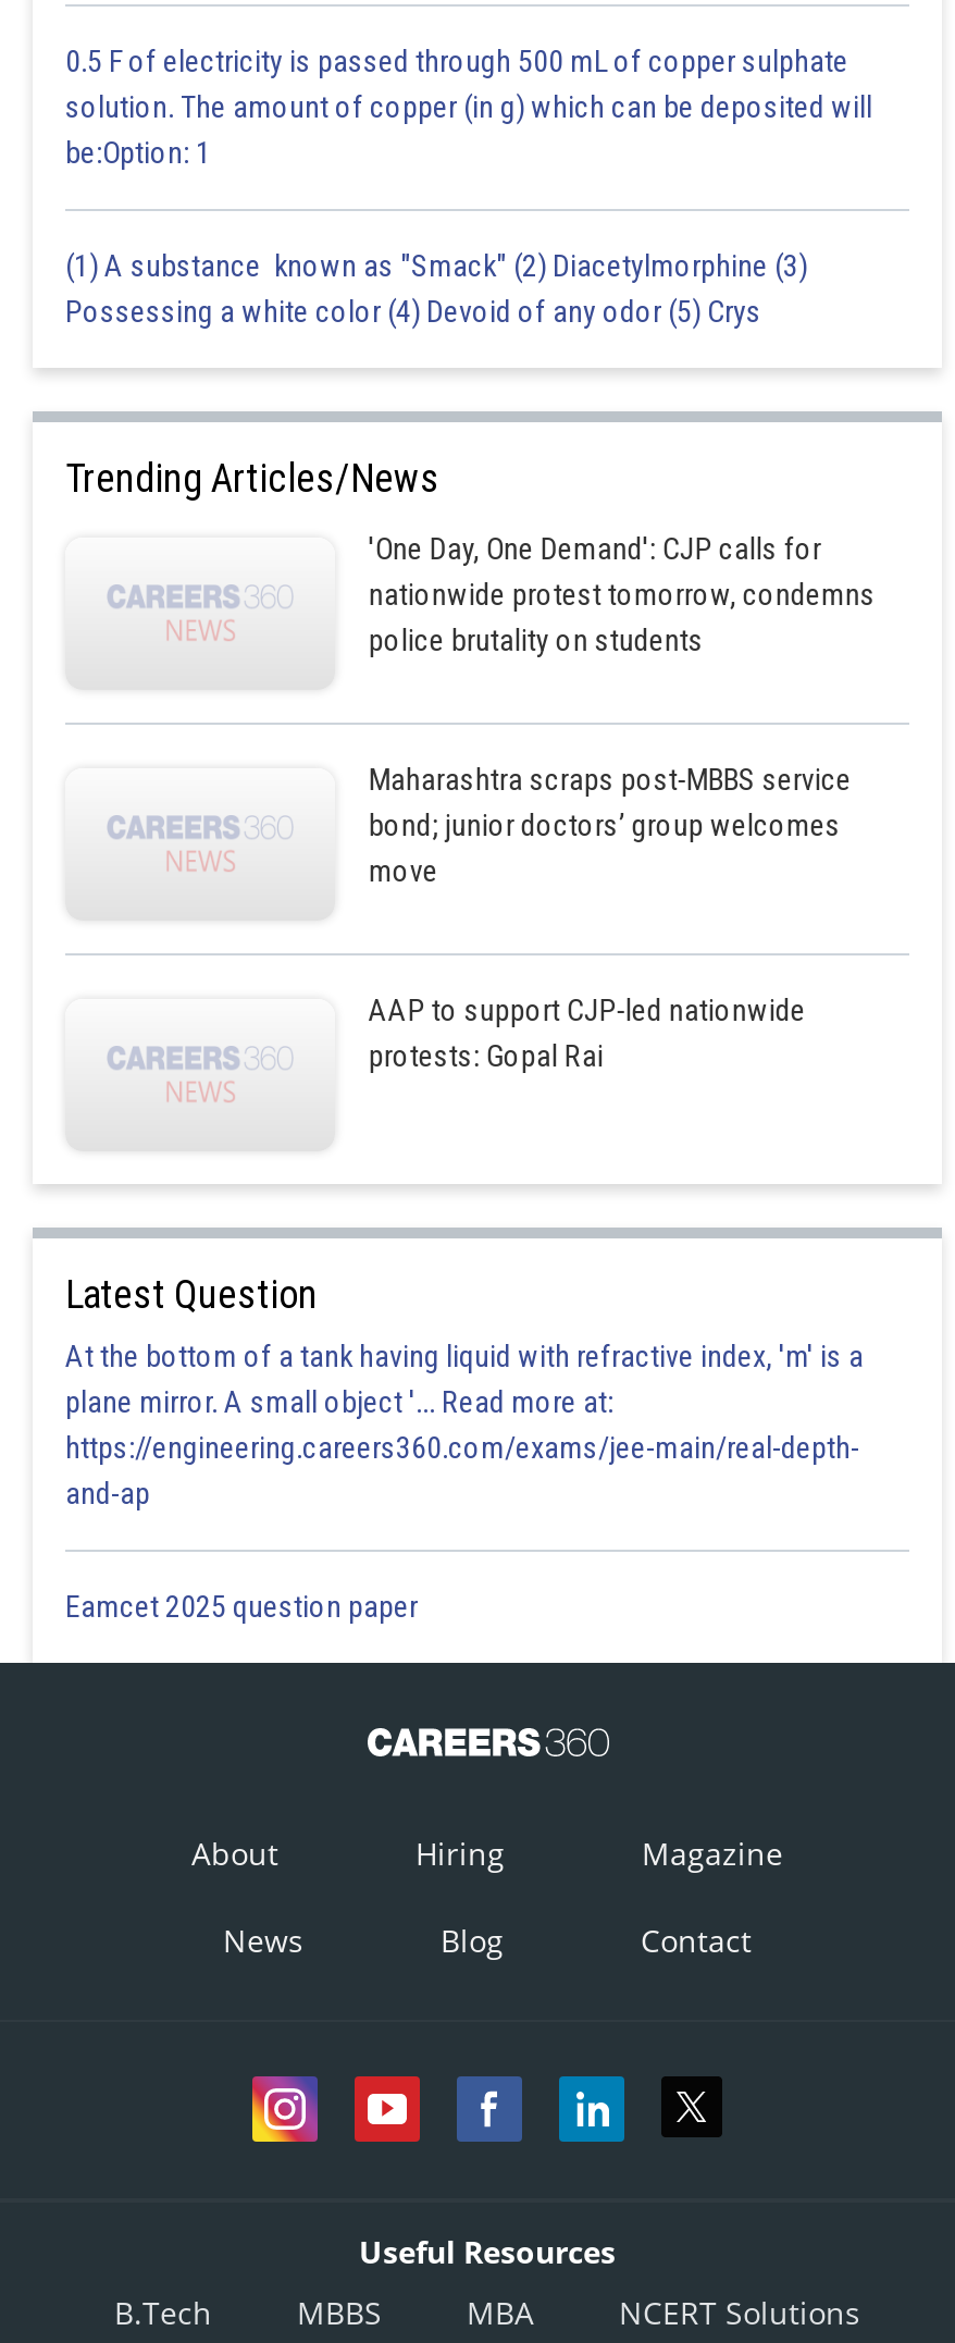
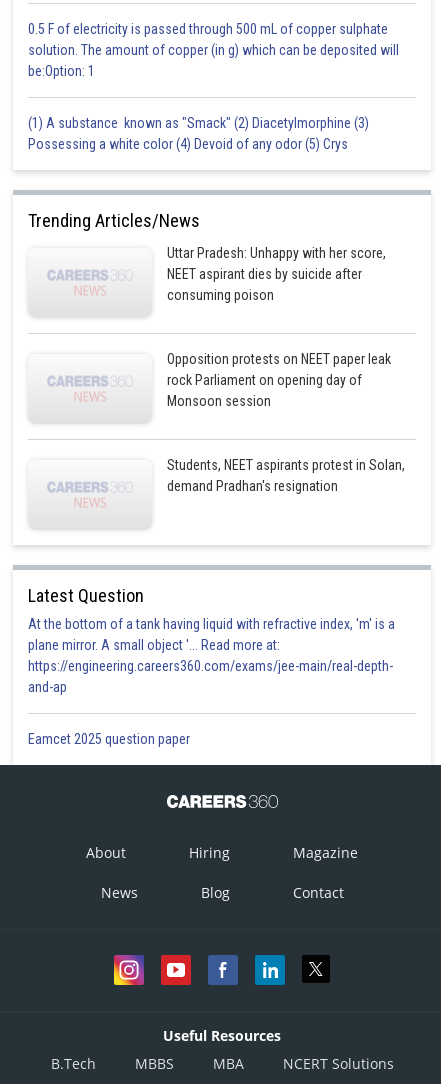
[368,531,875,657] 'One Day, One Demand': CJP calls for | nationwide protest tomorrow, condemns | police brutality on students -> [167,245,386,303] Uttar Pradesh: Unhappy with her score, | NEET aspirant dies by suicide after | consuming poison
[368,762,851,888] Maharashtra scraps post-MBBS service | bond; junior doctors’ group welcomes | move -> [167,351,391,409] Opposition protests on NEET paper leak | rock Parliament on opening day of | Monsoon session
[368,992,806,1073] AAP to support CJP-led nationwide | protests: Gopal Rai -> [167,457,405,494] Students, NEET aspirants protest in Solan, | demand Pradhan's resignation

